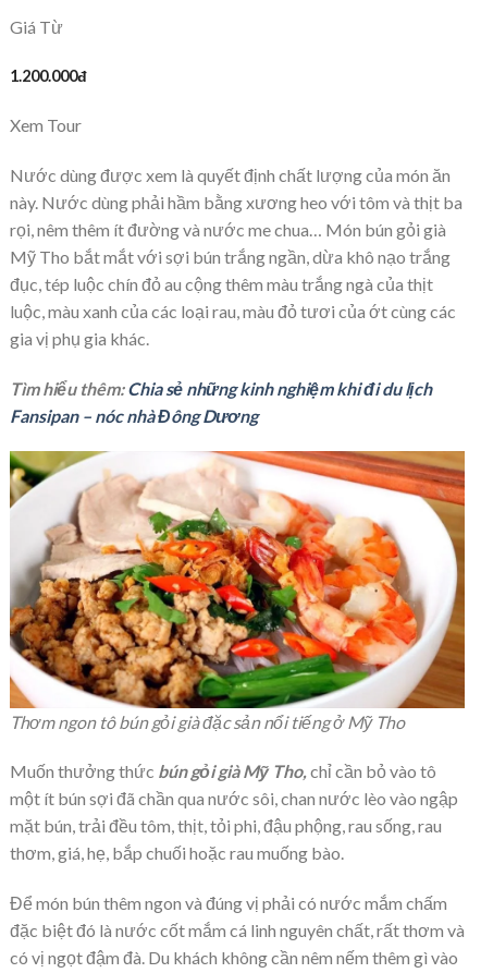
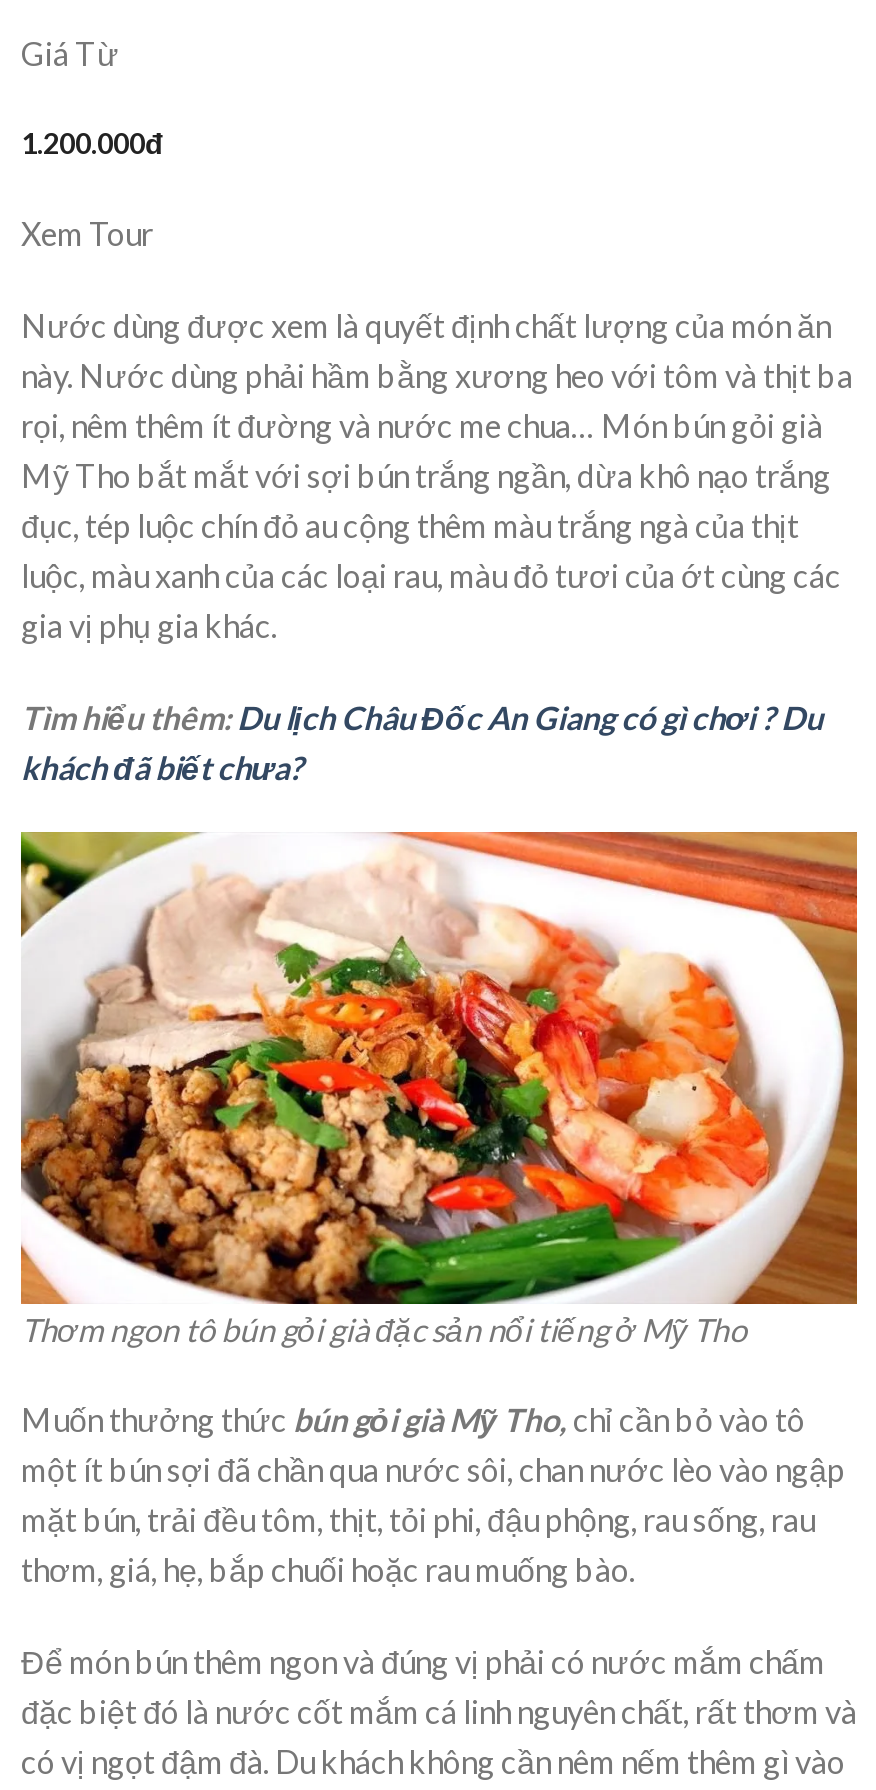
[10,378,432,426] Tìm hiểu thêm: Chia sẻ những kinh nghiệm khi đi du lịch | Fansipan – nóc nhà Đông Dương -> [21,697,823,785] Tìm hiểu thêm: Du lịch Châu Đốc An Giang có gì chơi ? Du | khách đã biết chưa?

